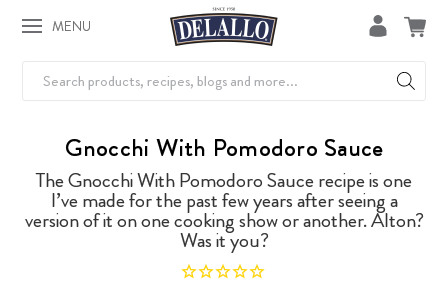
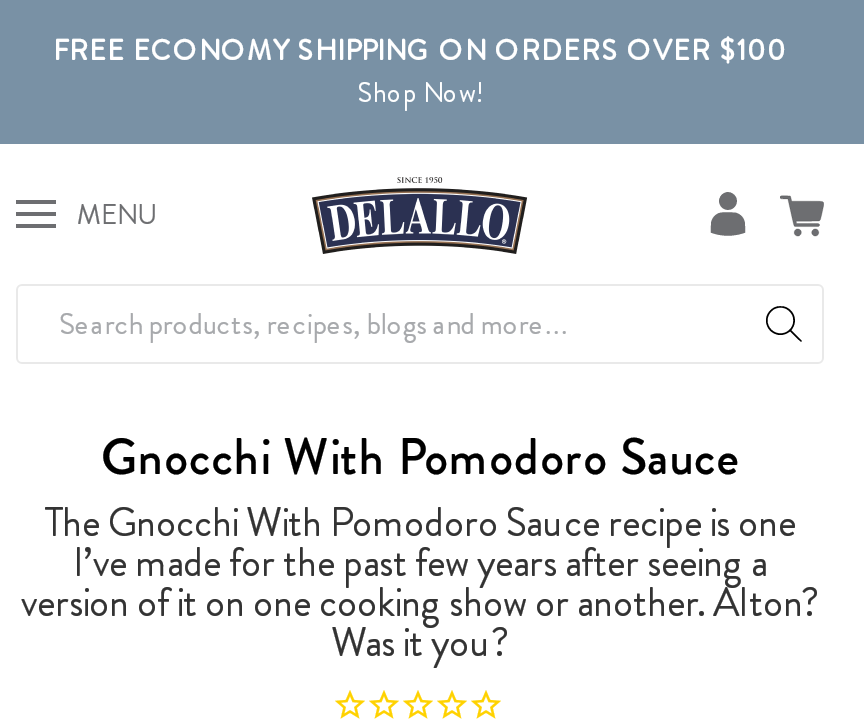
none -> [53,30,787,112] FREE ECONOMY SHIPPING ON ORDERS OVER $100 | Shop Now!

